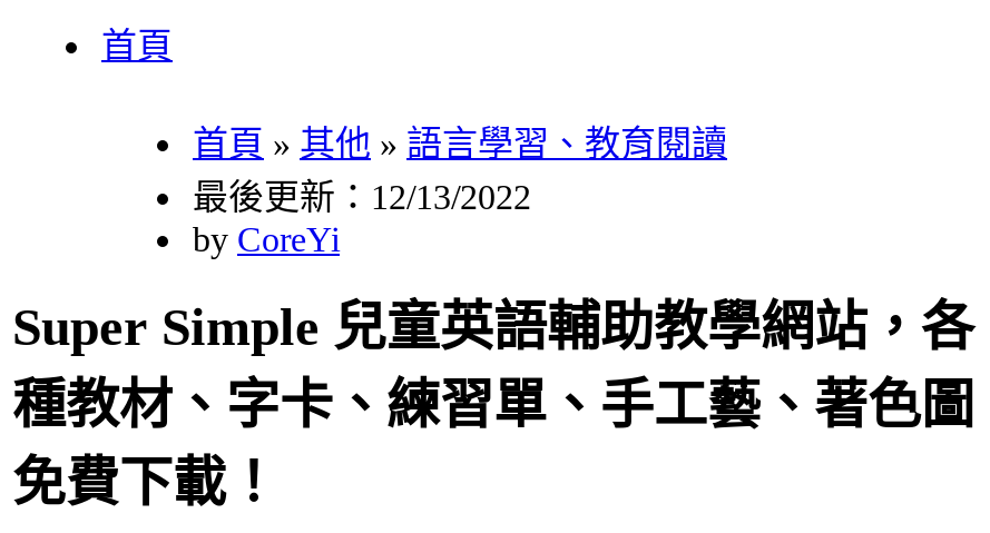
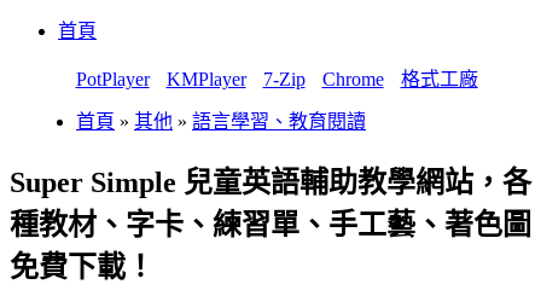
none -> [75,69,478,89] PotPlayer | KMPlayer | 7-Zip | Chrome | 格式工廠
moved [193,124,727,162] -> [76,111,366,131]: 首頁 » 其他 » 語言學習、教育閱讀
[193,178,531,258] 最後更新：12/13/2022 | by CoreYi -> none

